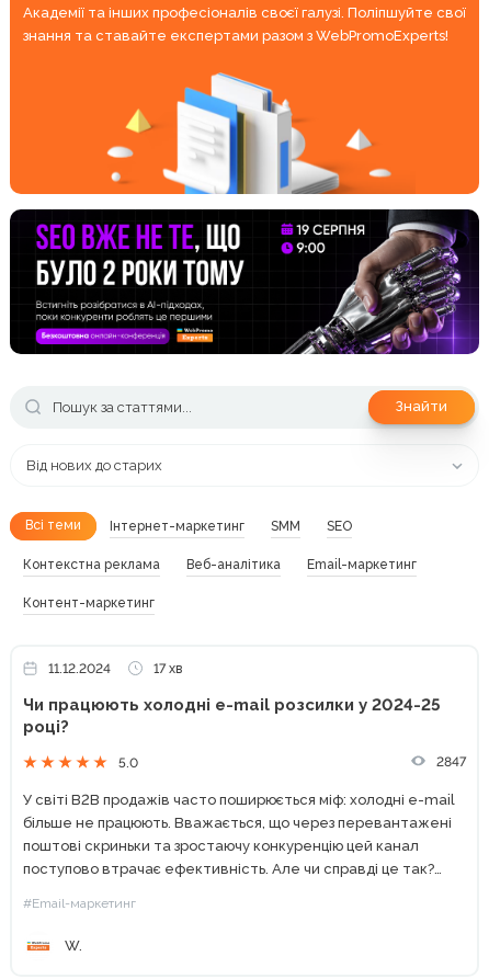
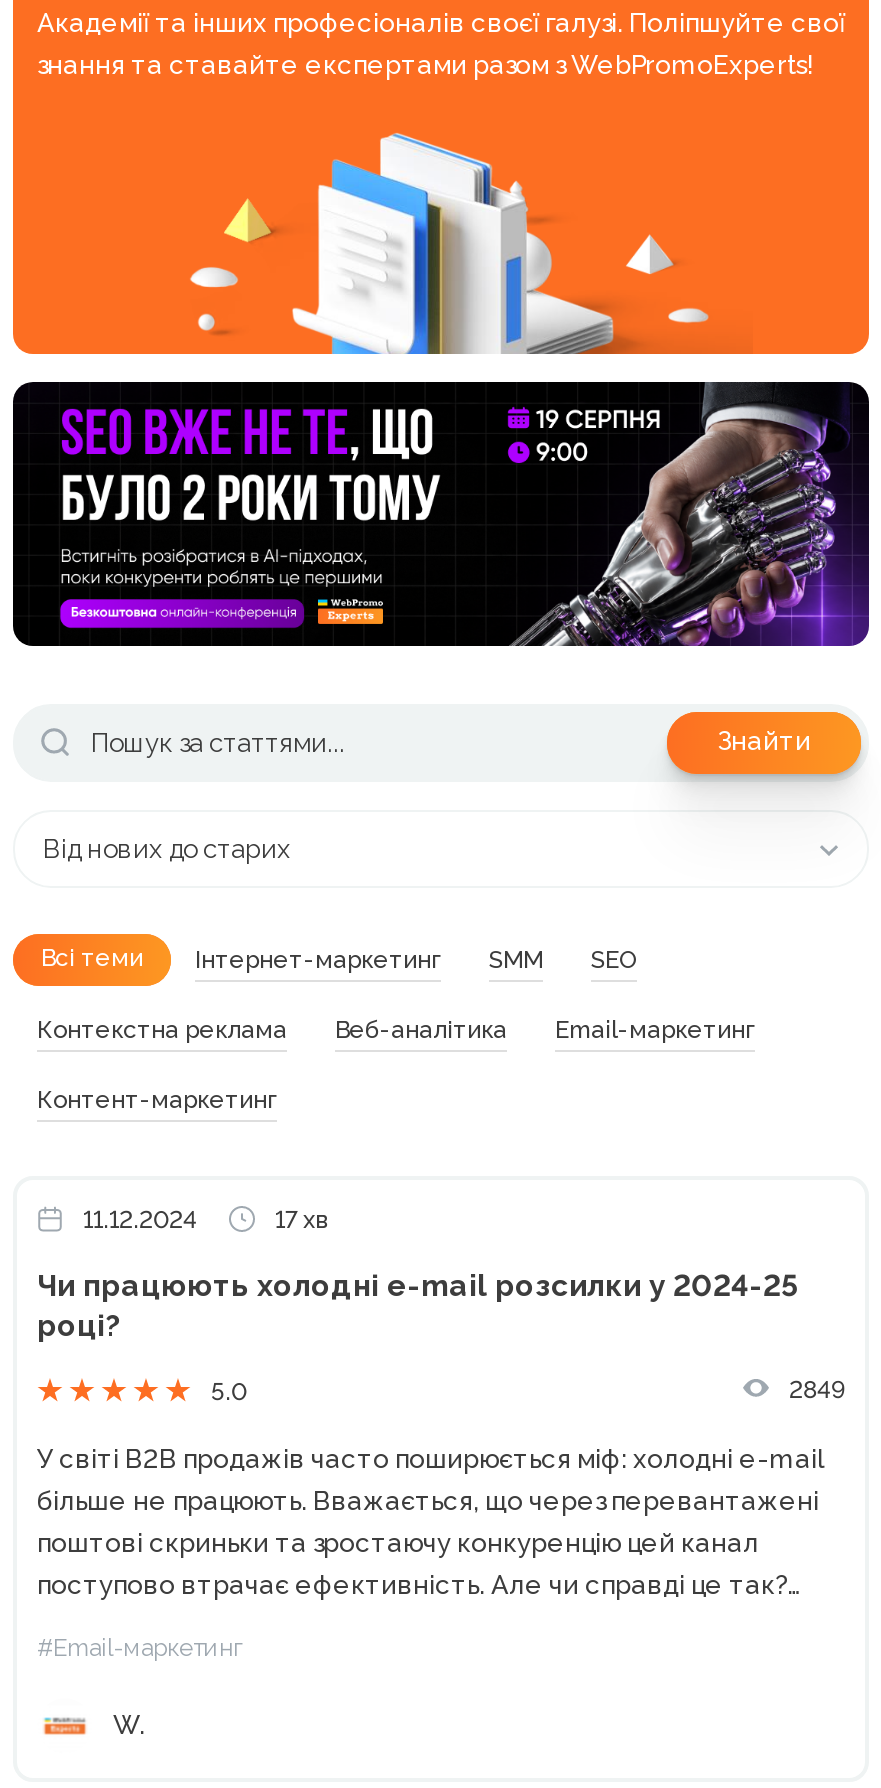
[436,755,466,770] 2847 -> [789,1377,845,1405] 2849

